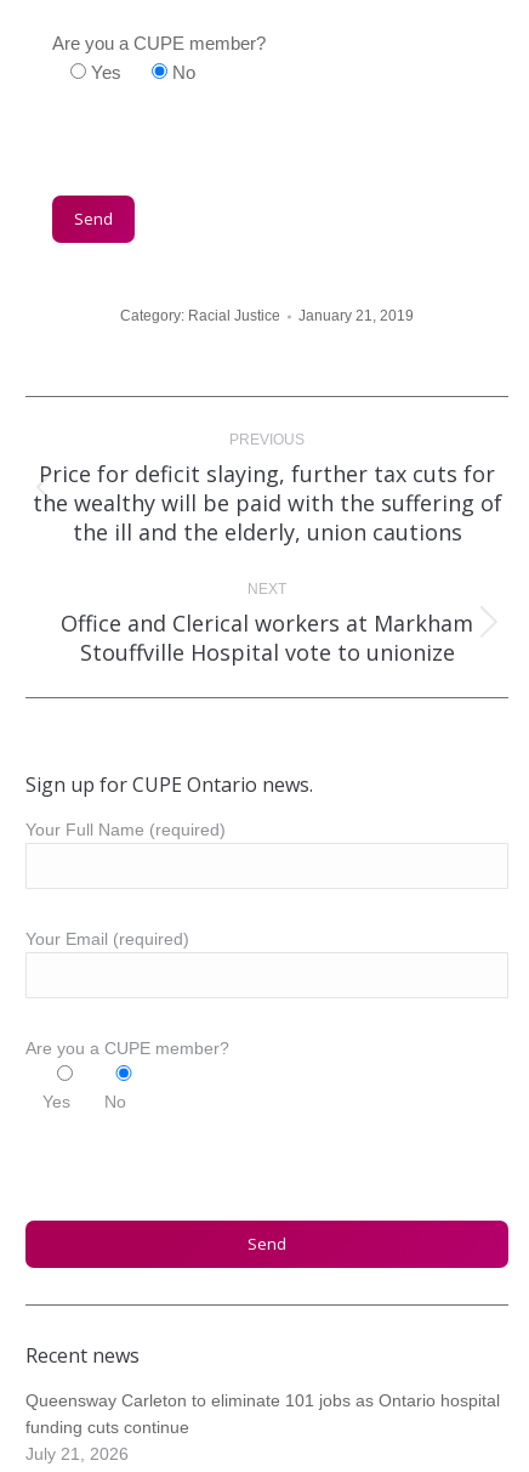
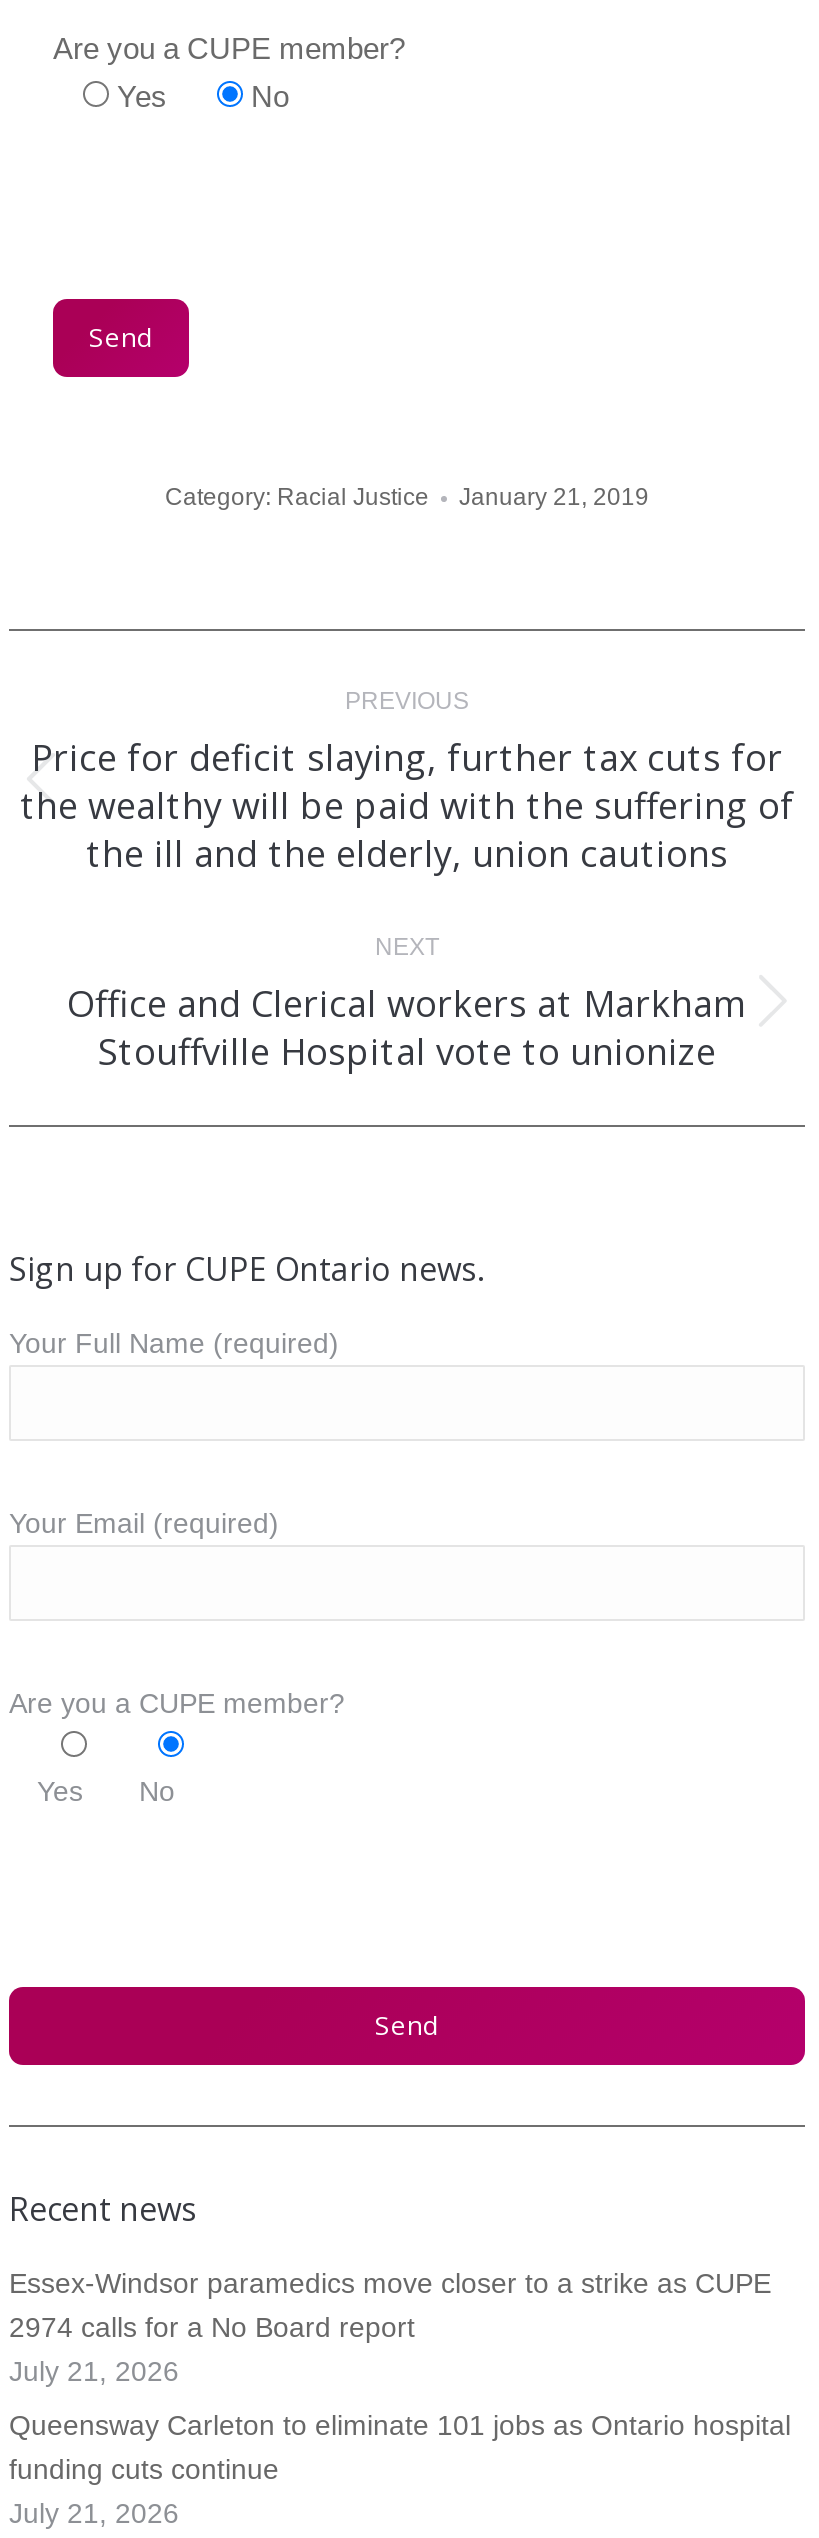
none -> [9,2267,771,2387] Essex-Windsor paramedics move closer to a strike as CUPE | 2974 calls for a No Board report | July 21, 2026

